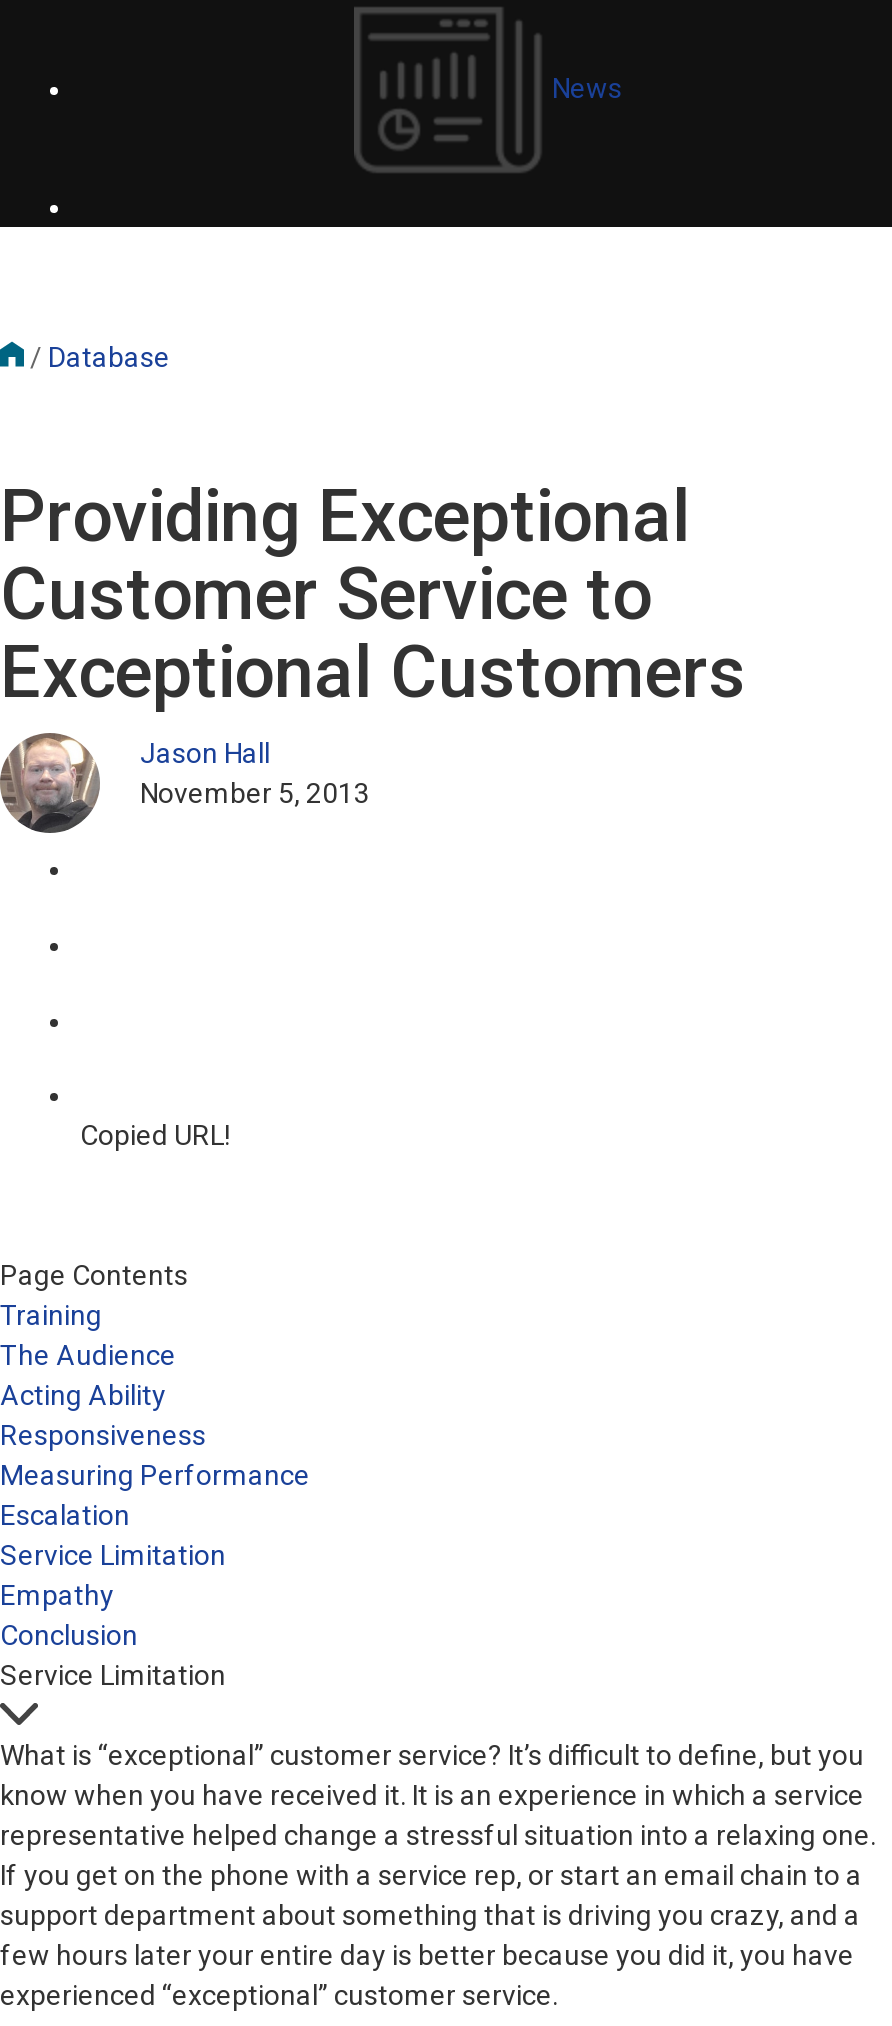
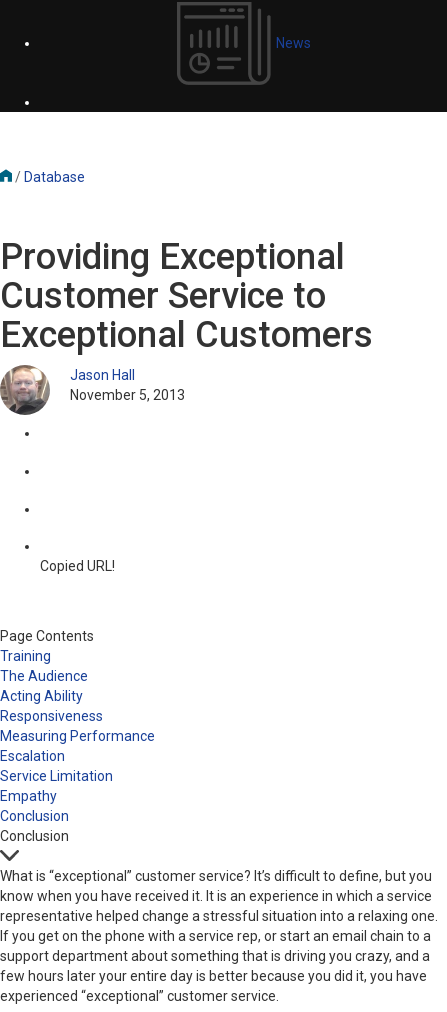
[0,1659,226,1691] Service Limitation -> [0,828,69,844] Conclusion

